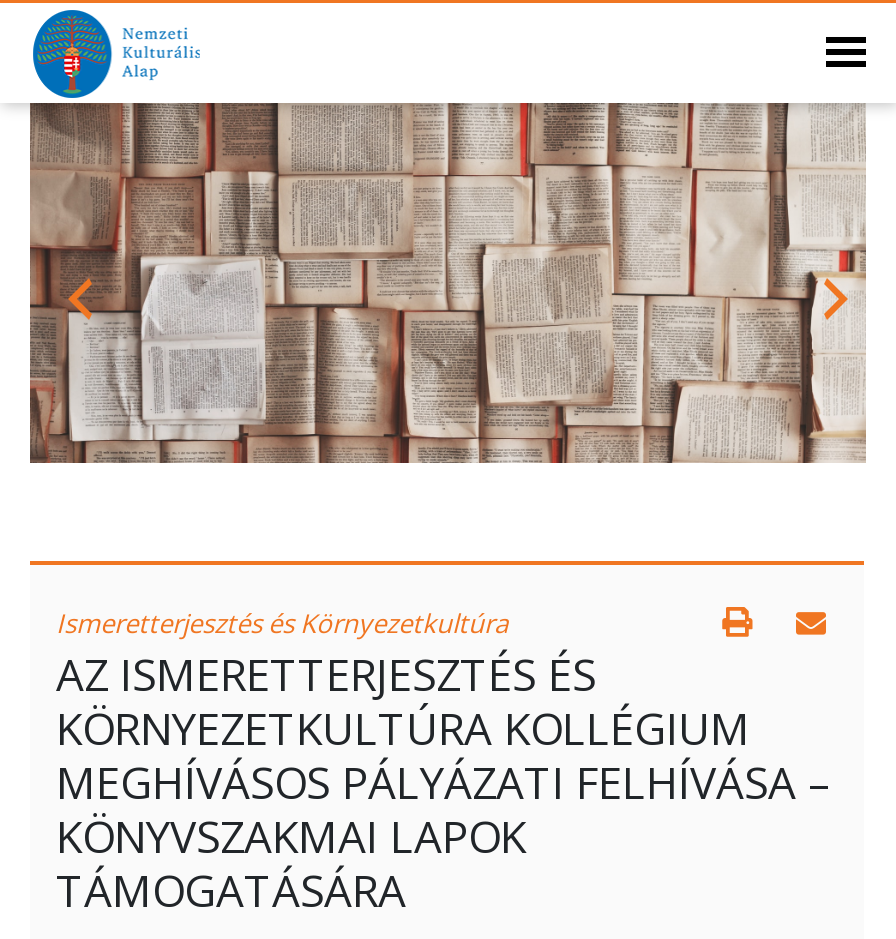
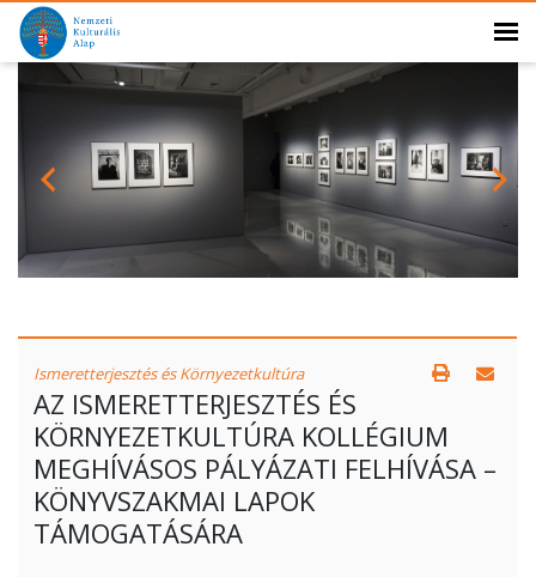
[28,101,868,465] [image] -> [17,61,519,279] [image]

